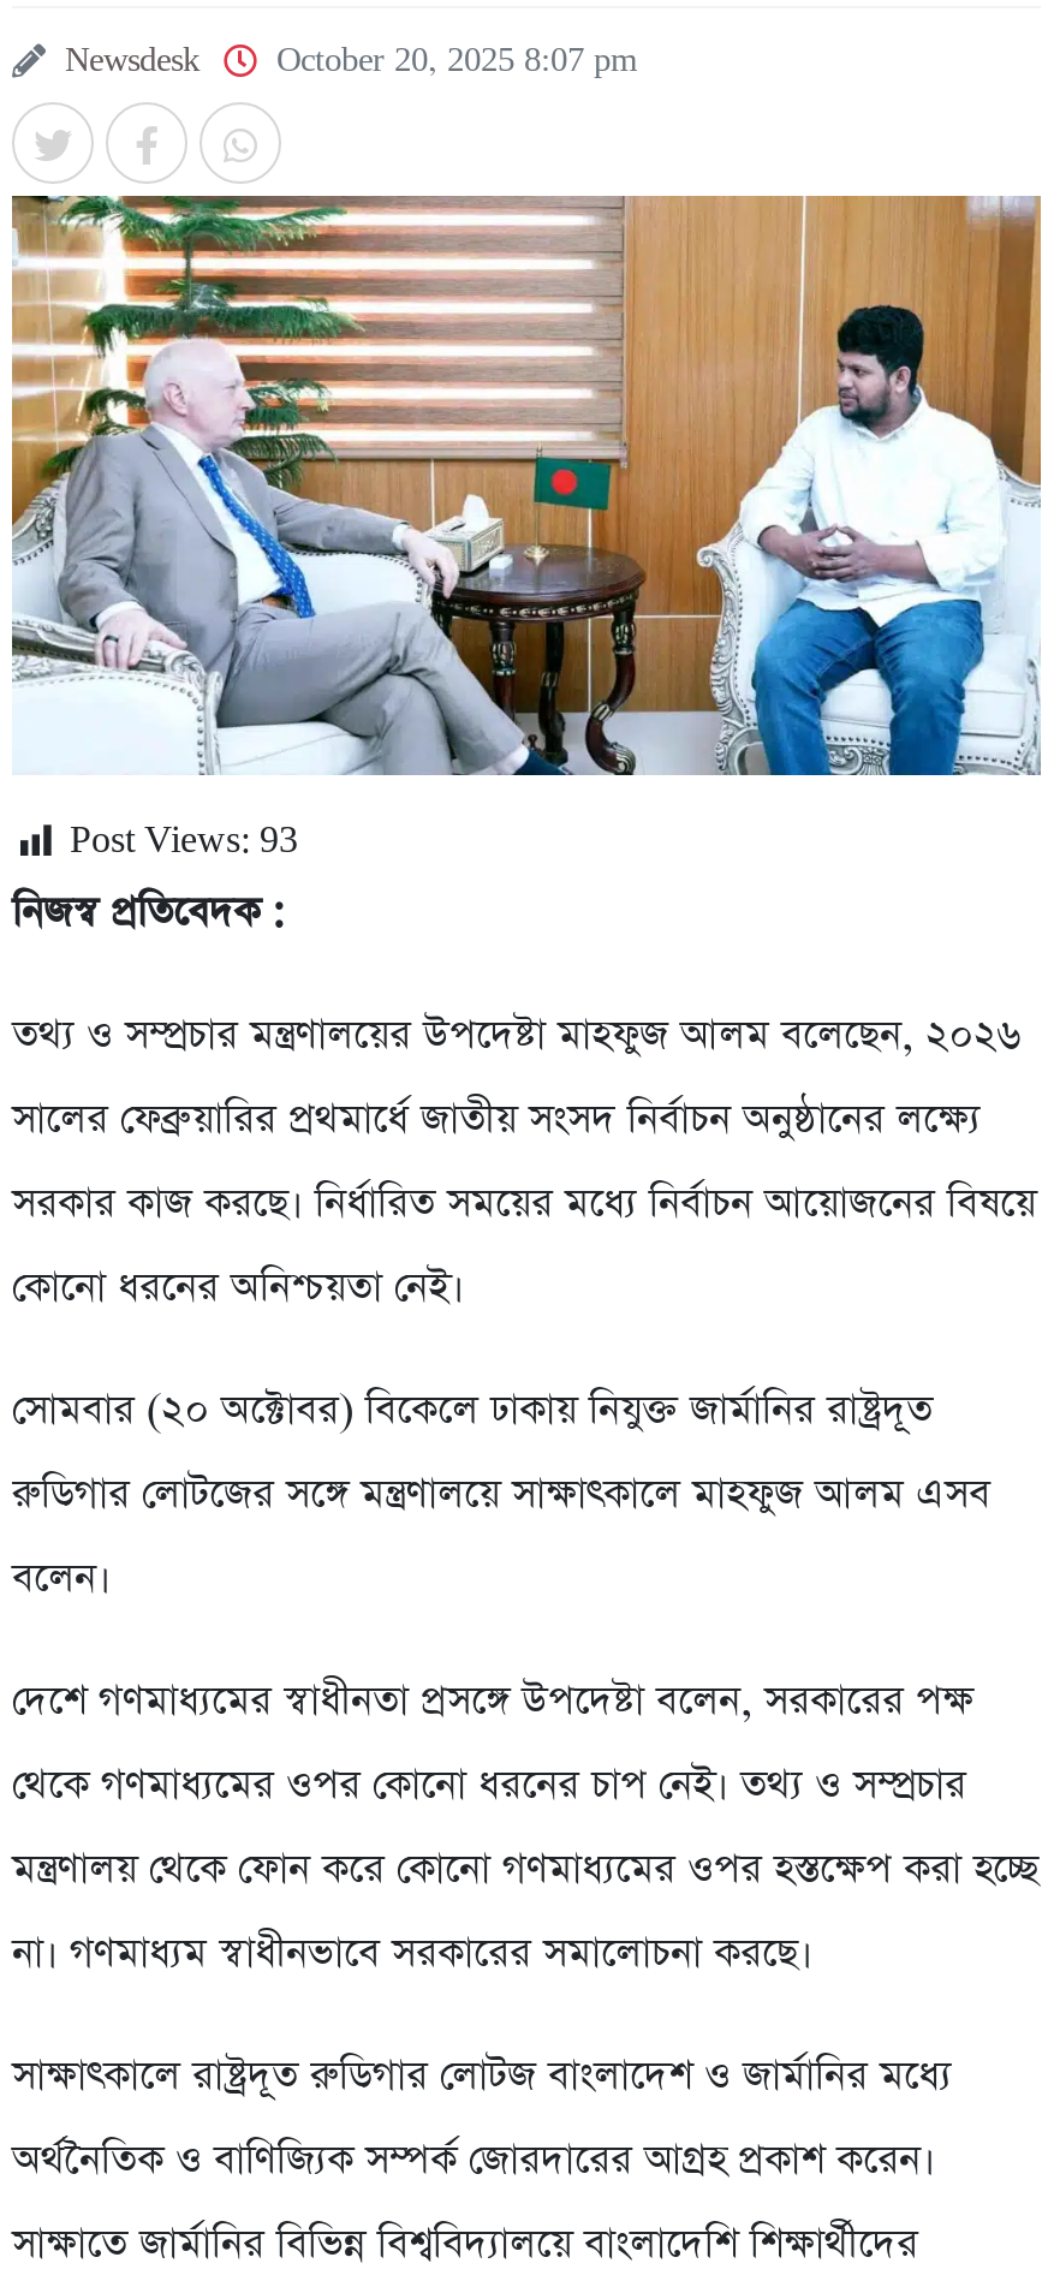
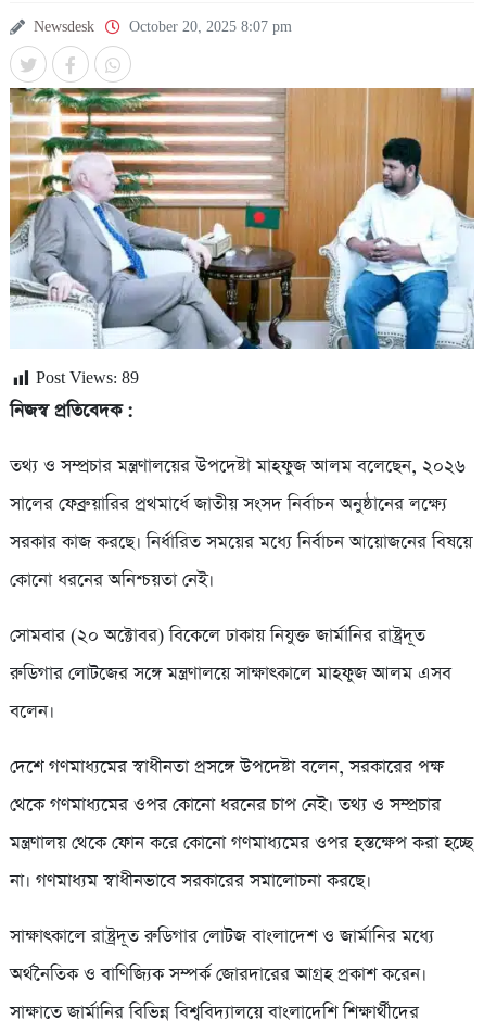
[70,818,298,863] Post Views: 93 -> [36,368,139,389] Post Views: 89

